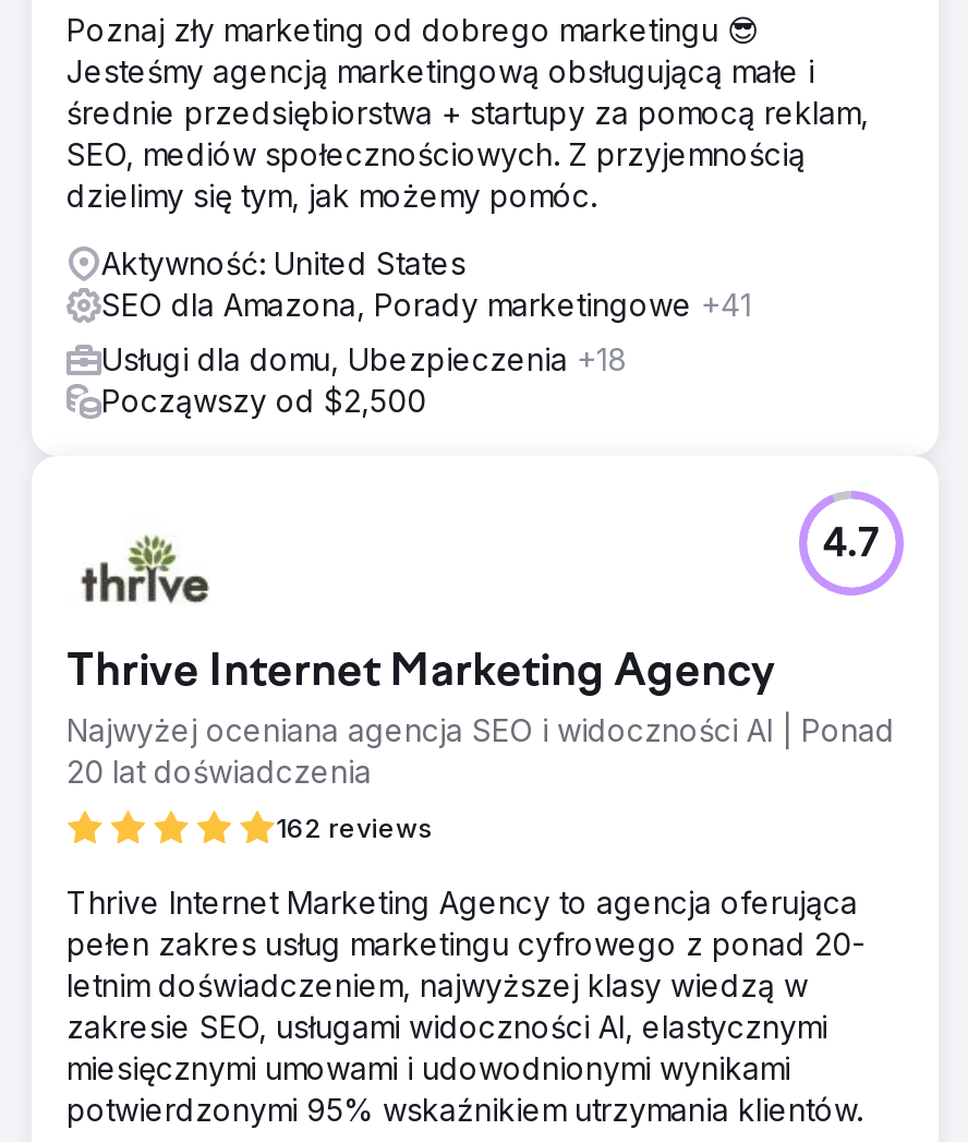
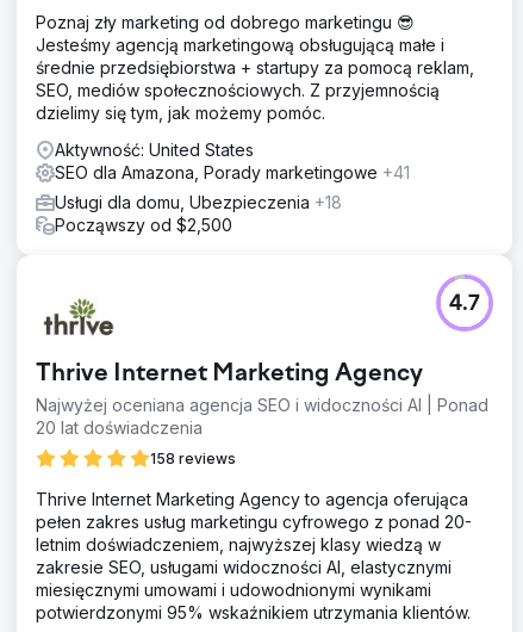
[276,811,433,843] 162 reviews -> [150,449,236,467] 158 reviews

